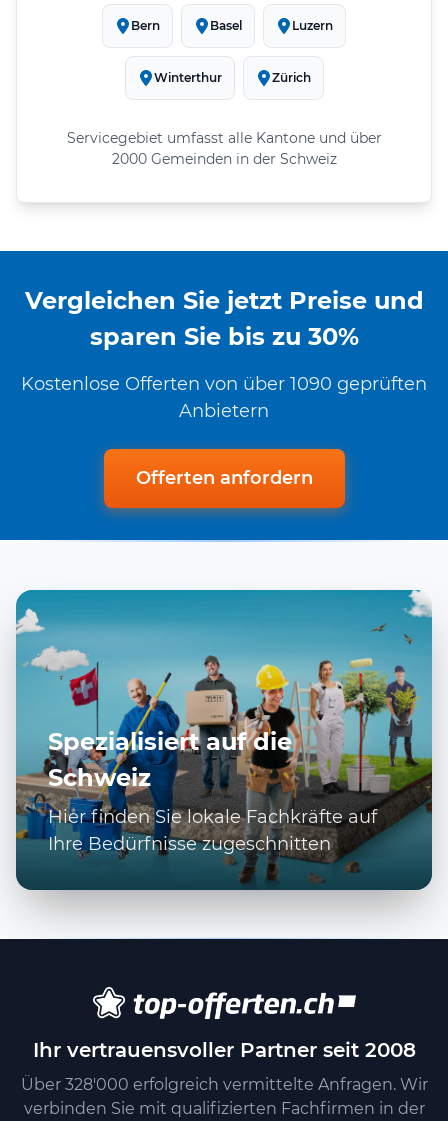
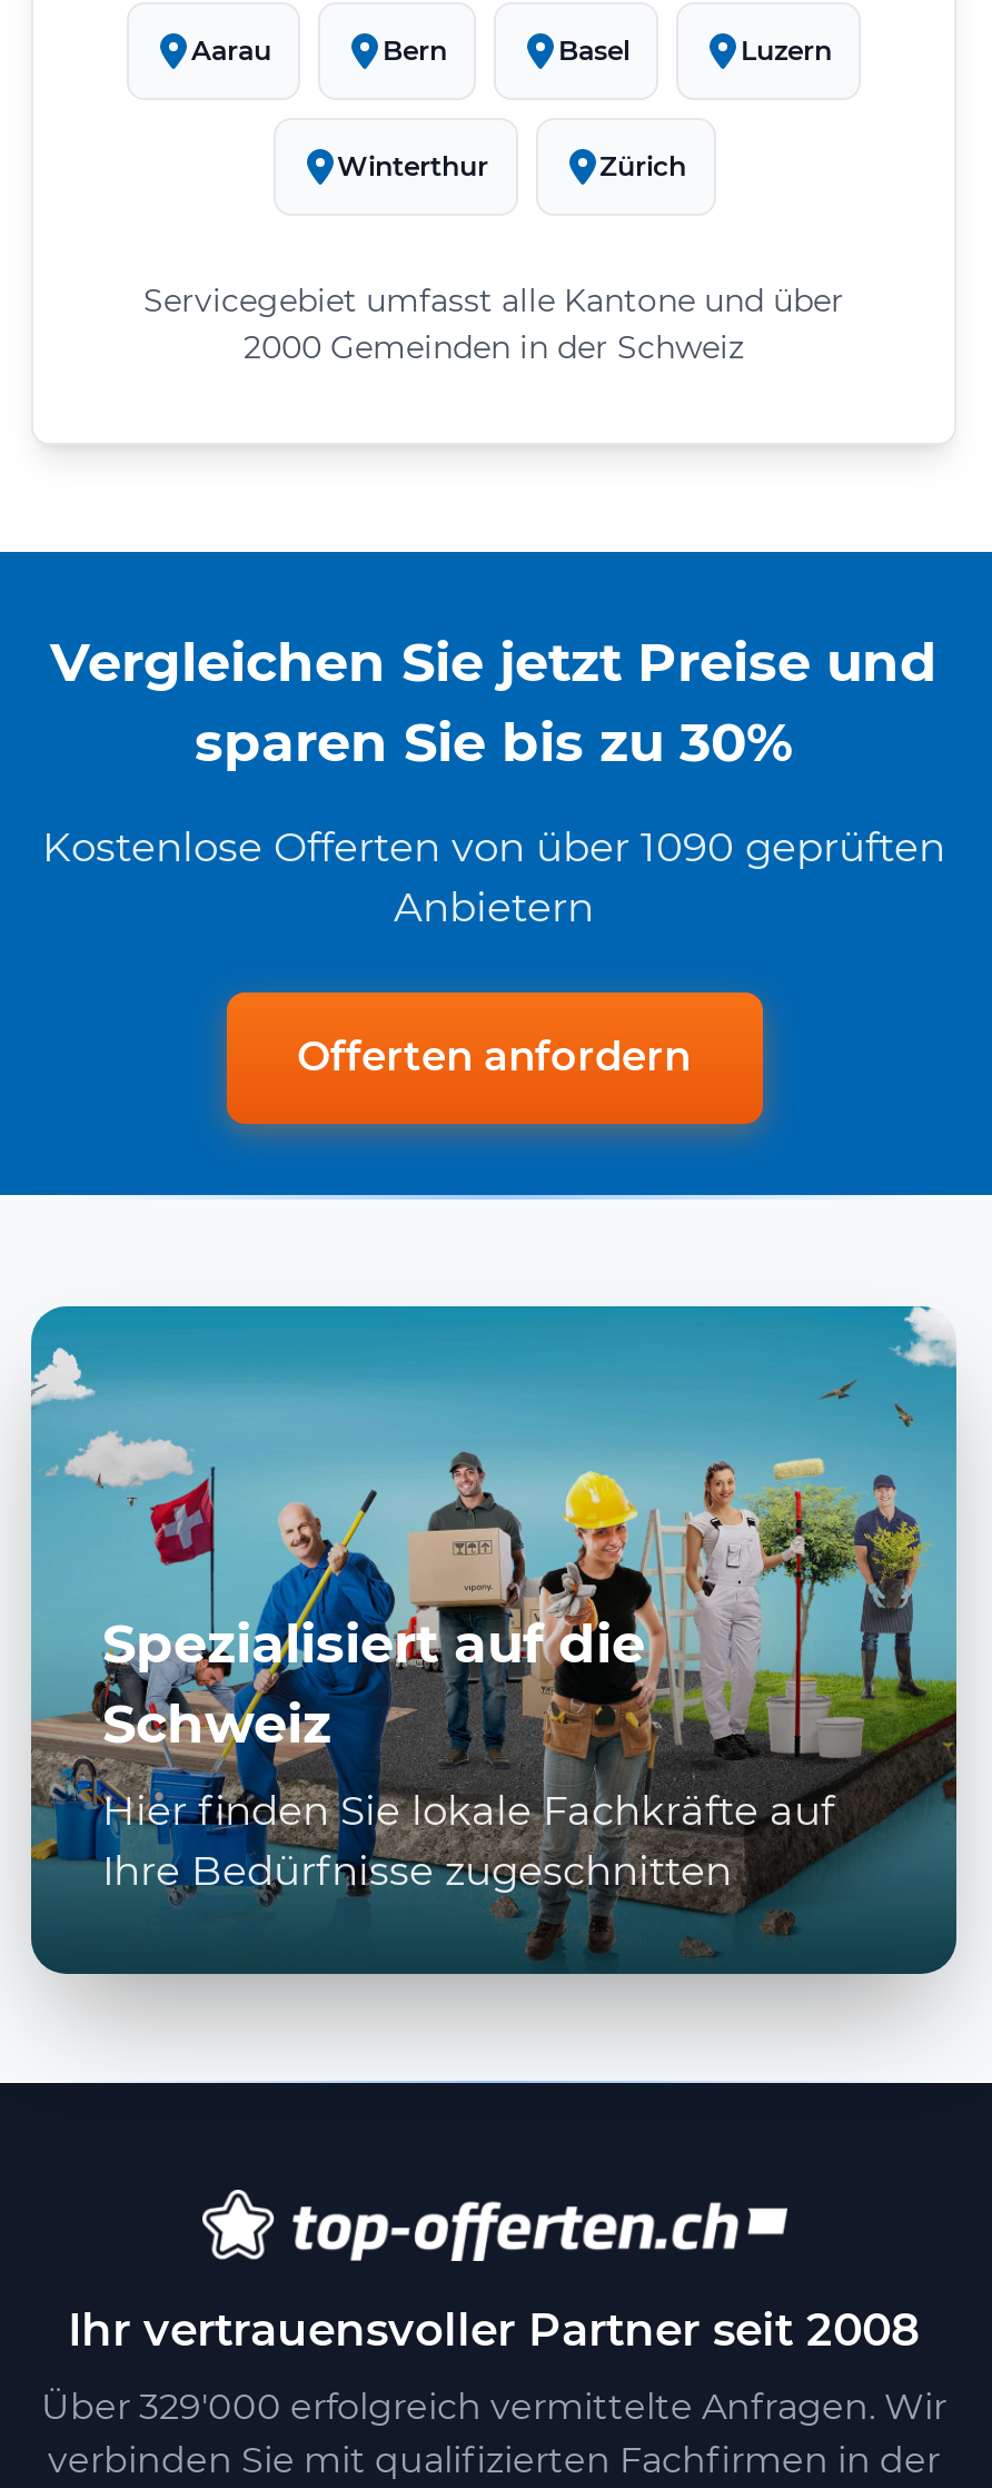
none -> [191,33,271,66] Aarau
[20,1075,427,1094] Über 328'000 erfolgreich vermittelte Anfragen. Wir -> [41,2385,946,2427] Über 329'000 erfolgreich vermittelte Anfragen. Wir

